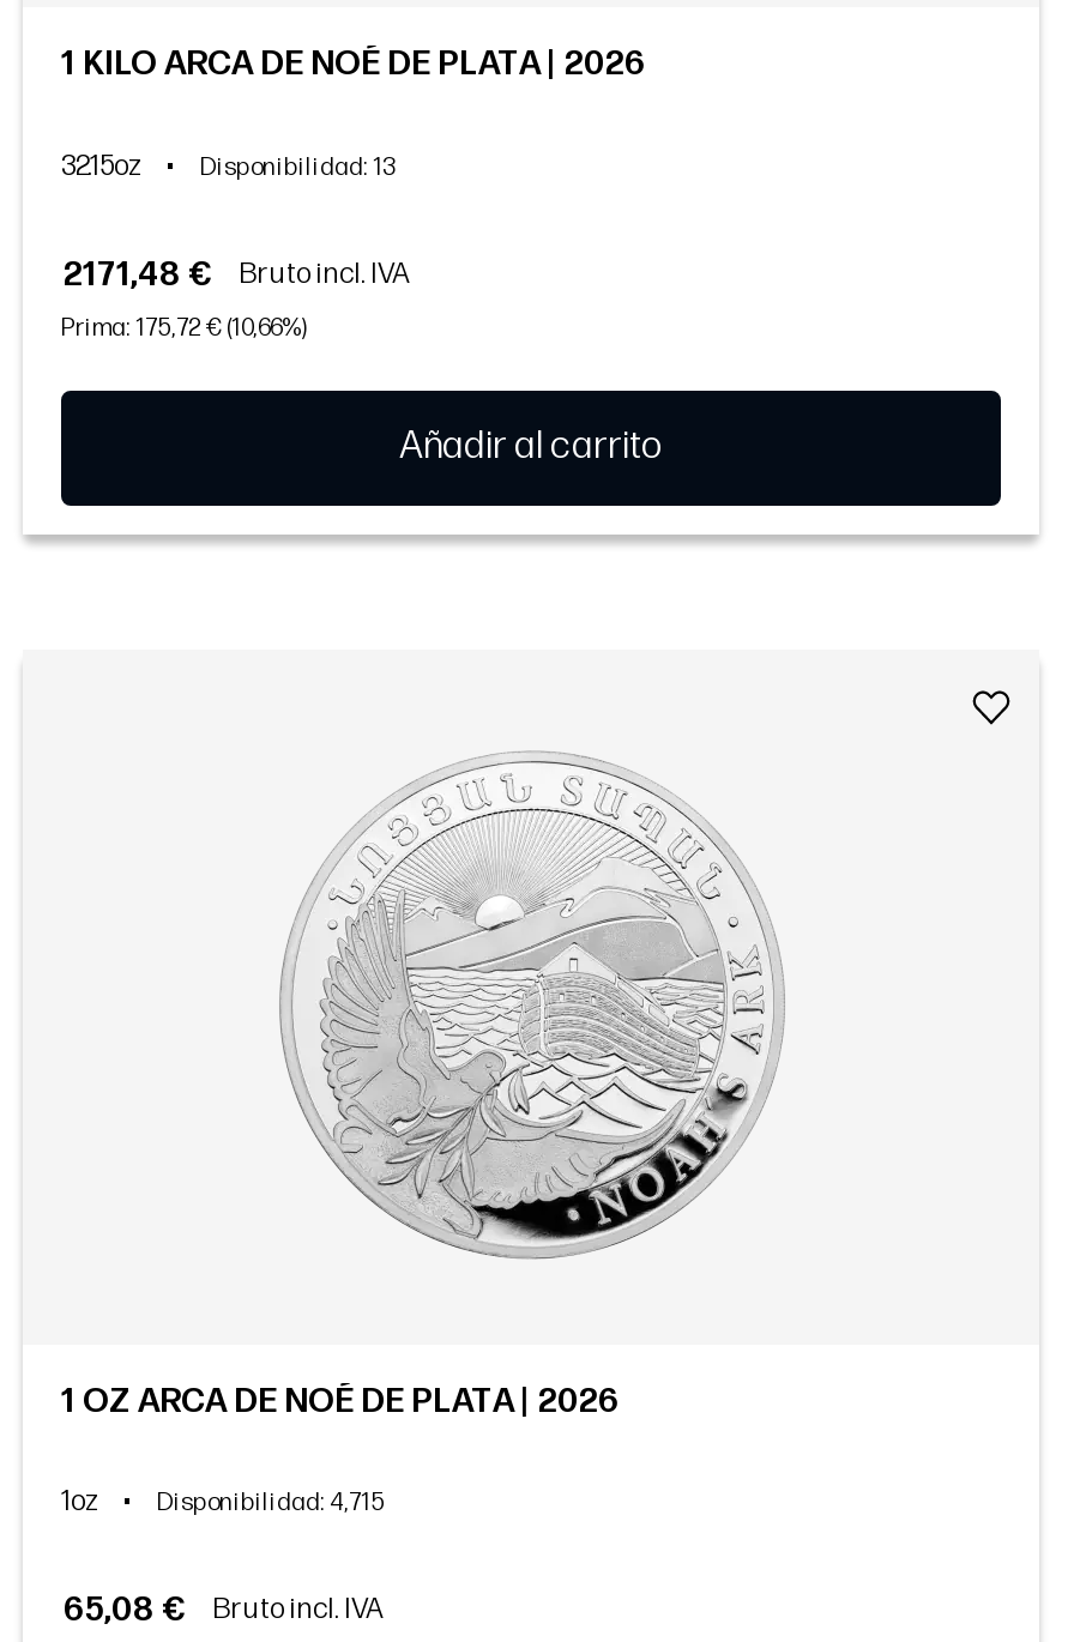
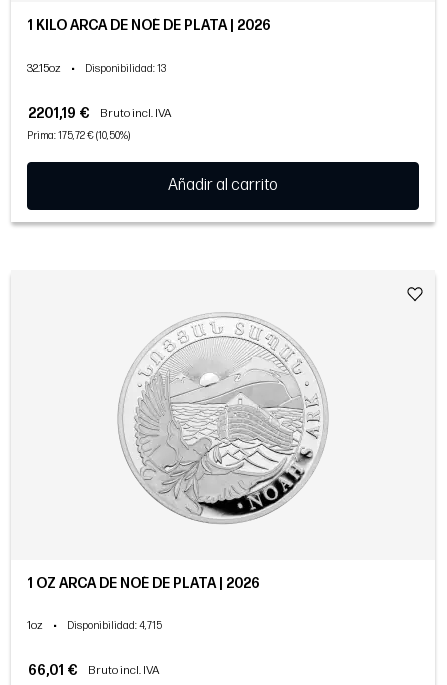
[64,253,411,294] 2171,48 € Bruto incl. IVA -> [28,105,172,122] 2201,19 € Bruto incl. IVA
[61,313,306,342] Prima: 175,72 € (10,66%) -> [27,130,130,142] Prima: 175,72 € (10,50%)
[64,1590,385,1631] 65,08 € Bruto incl. IVA -> [28,662,160,679] 66,01 € Bruto incl. IVA

